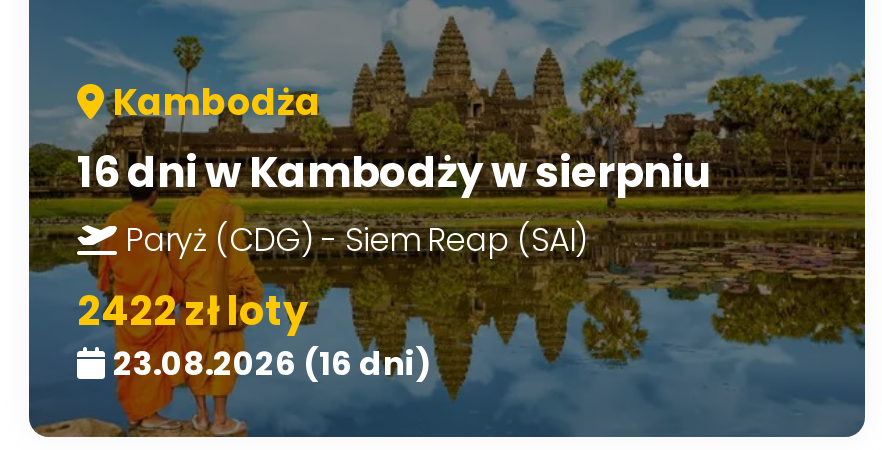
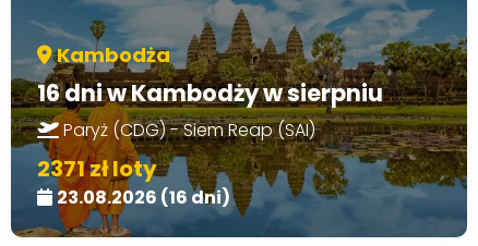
[77,283,309,339] 2422 zł loty -> [37,154,157,184] 2371 zł loty

